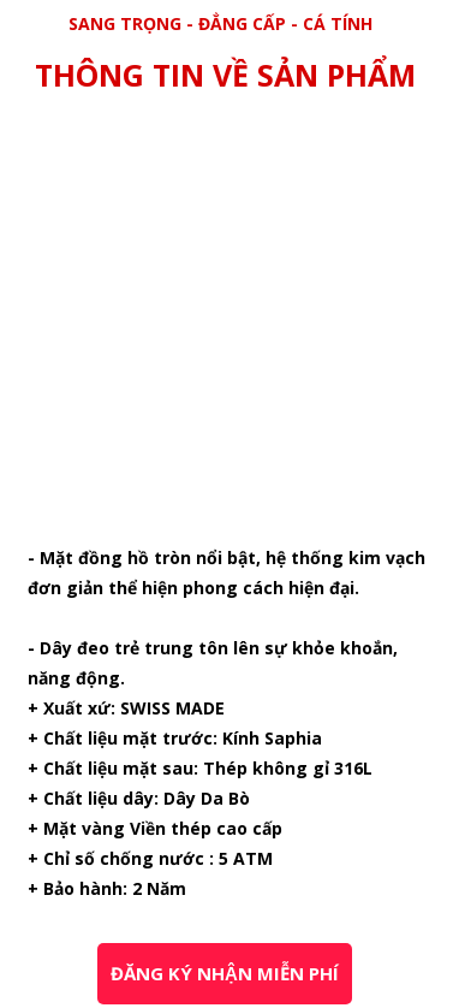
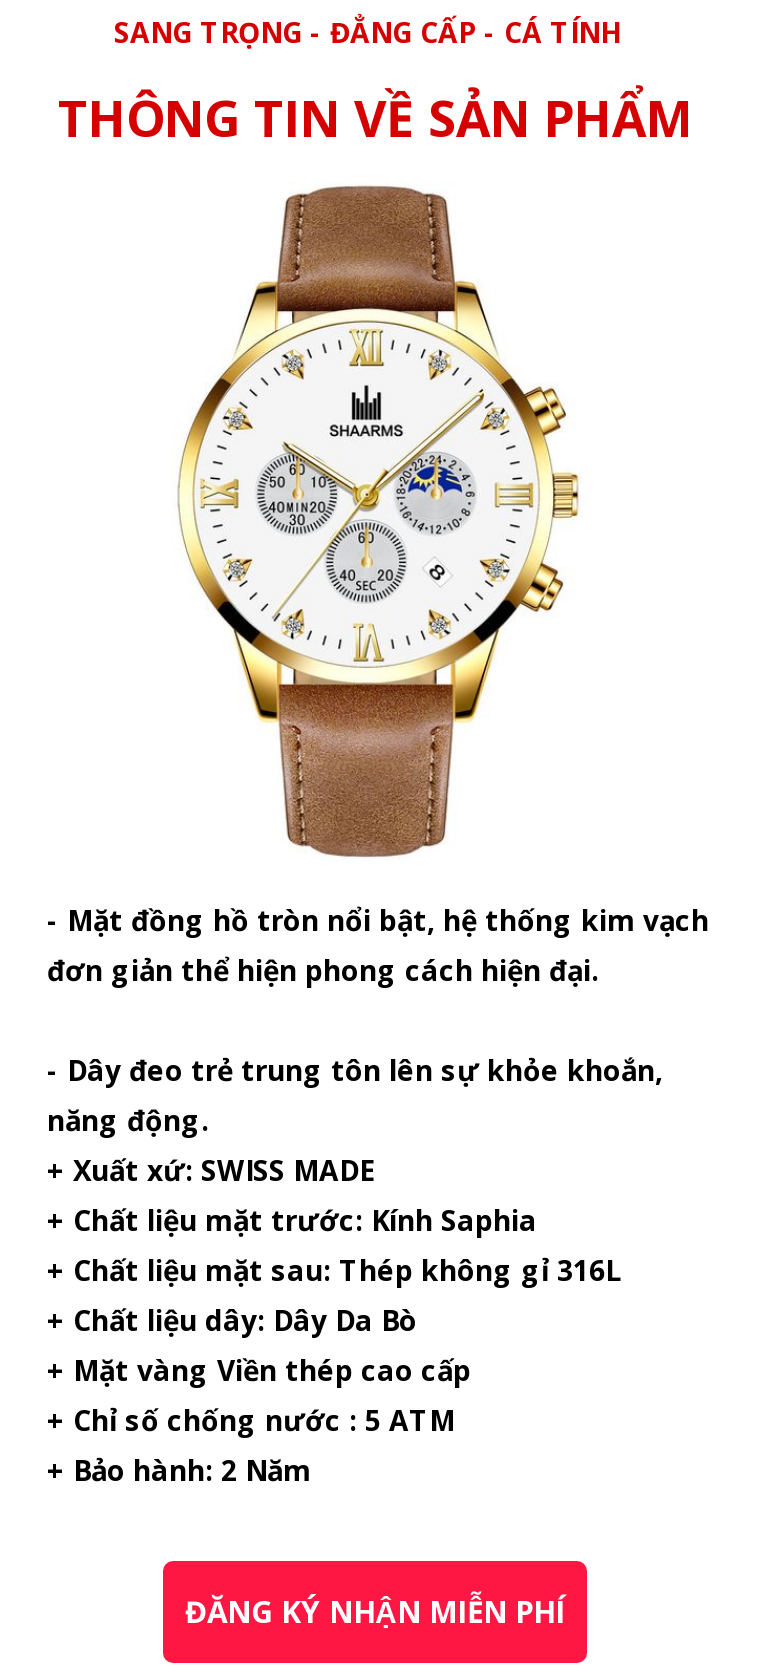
none -> [177,185,581,859] [image]

